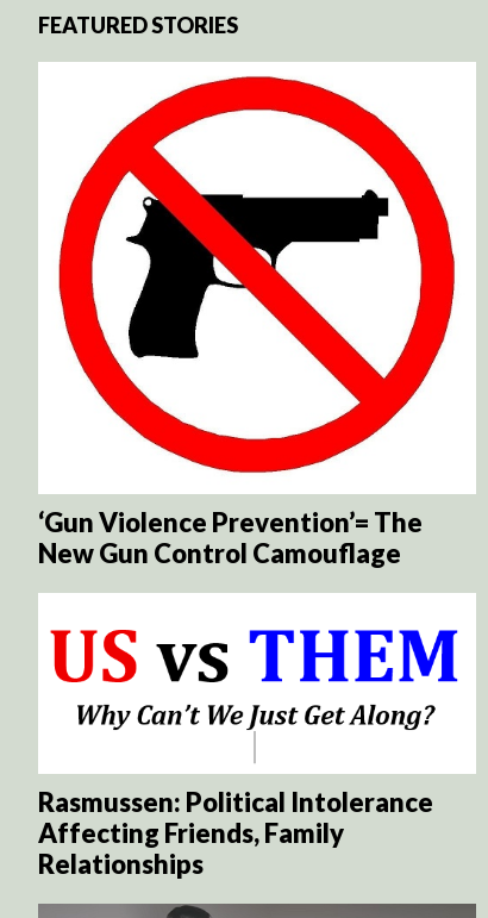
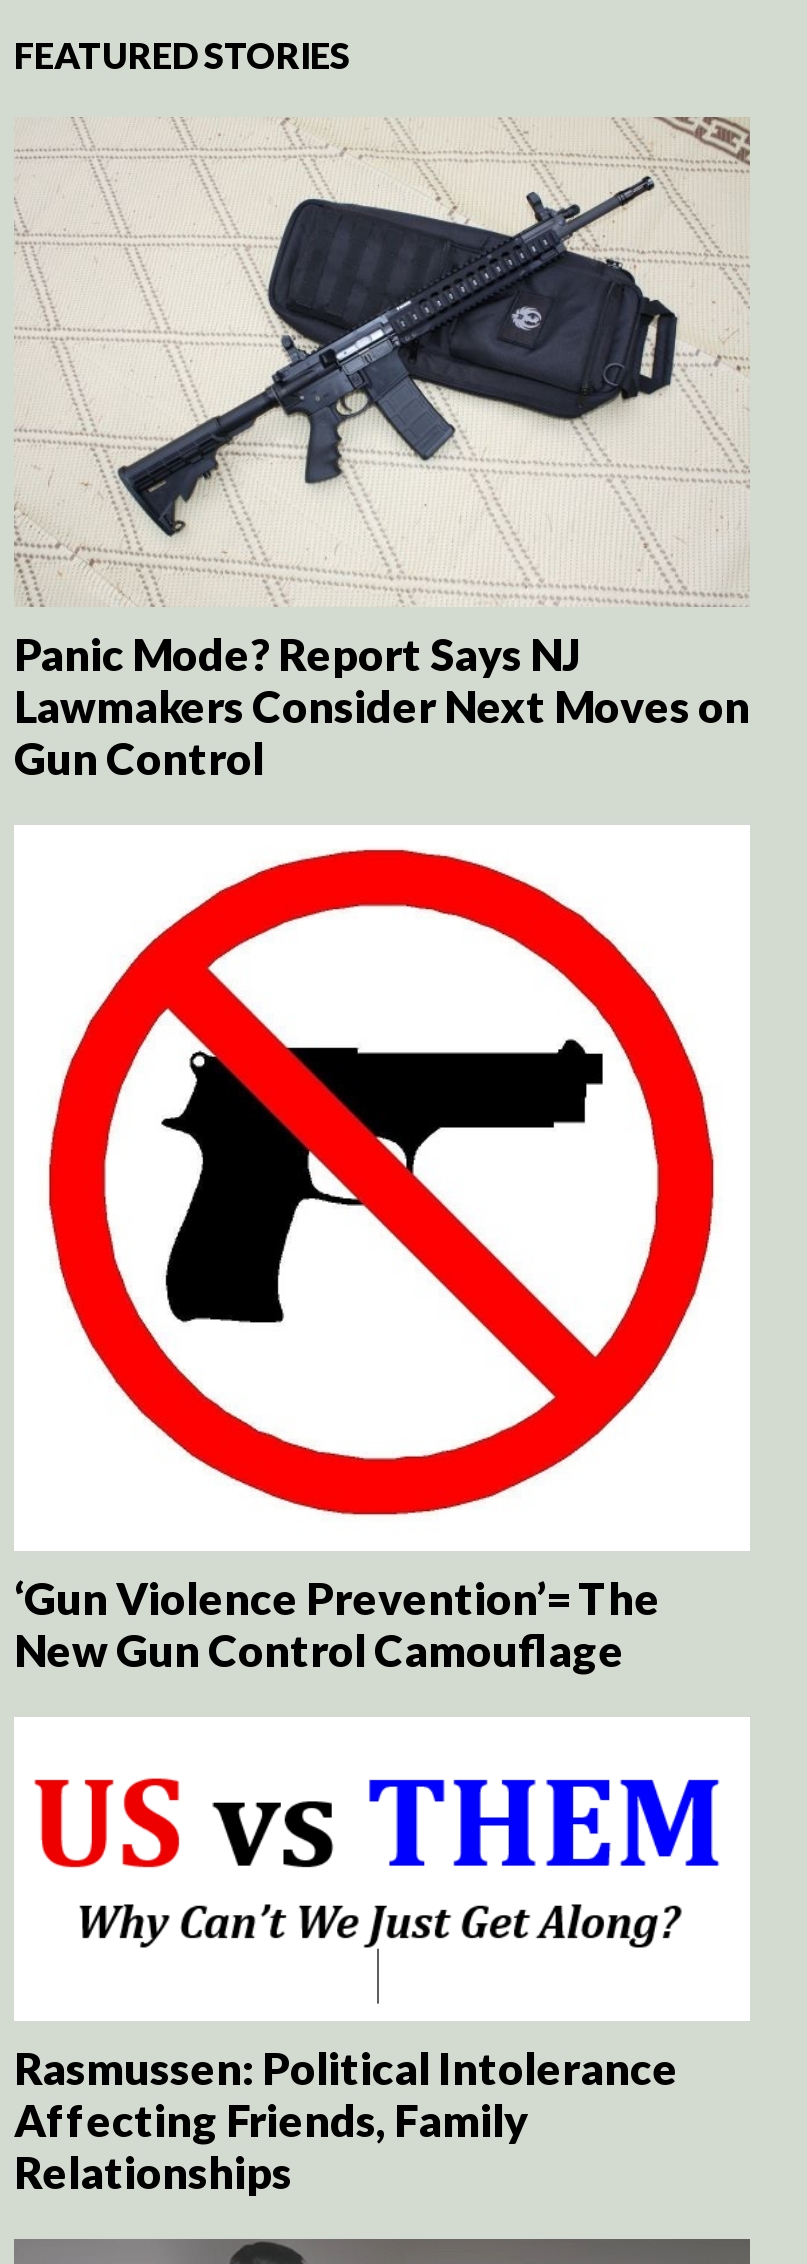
none -> [14,115,752,785] [image] | Panic Mode? Report Says NJ | Lawmakers Consider Next Moves on | Gun Control

